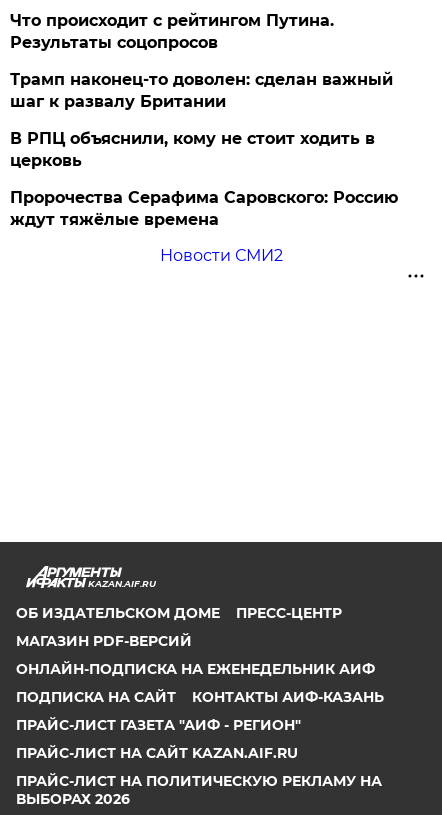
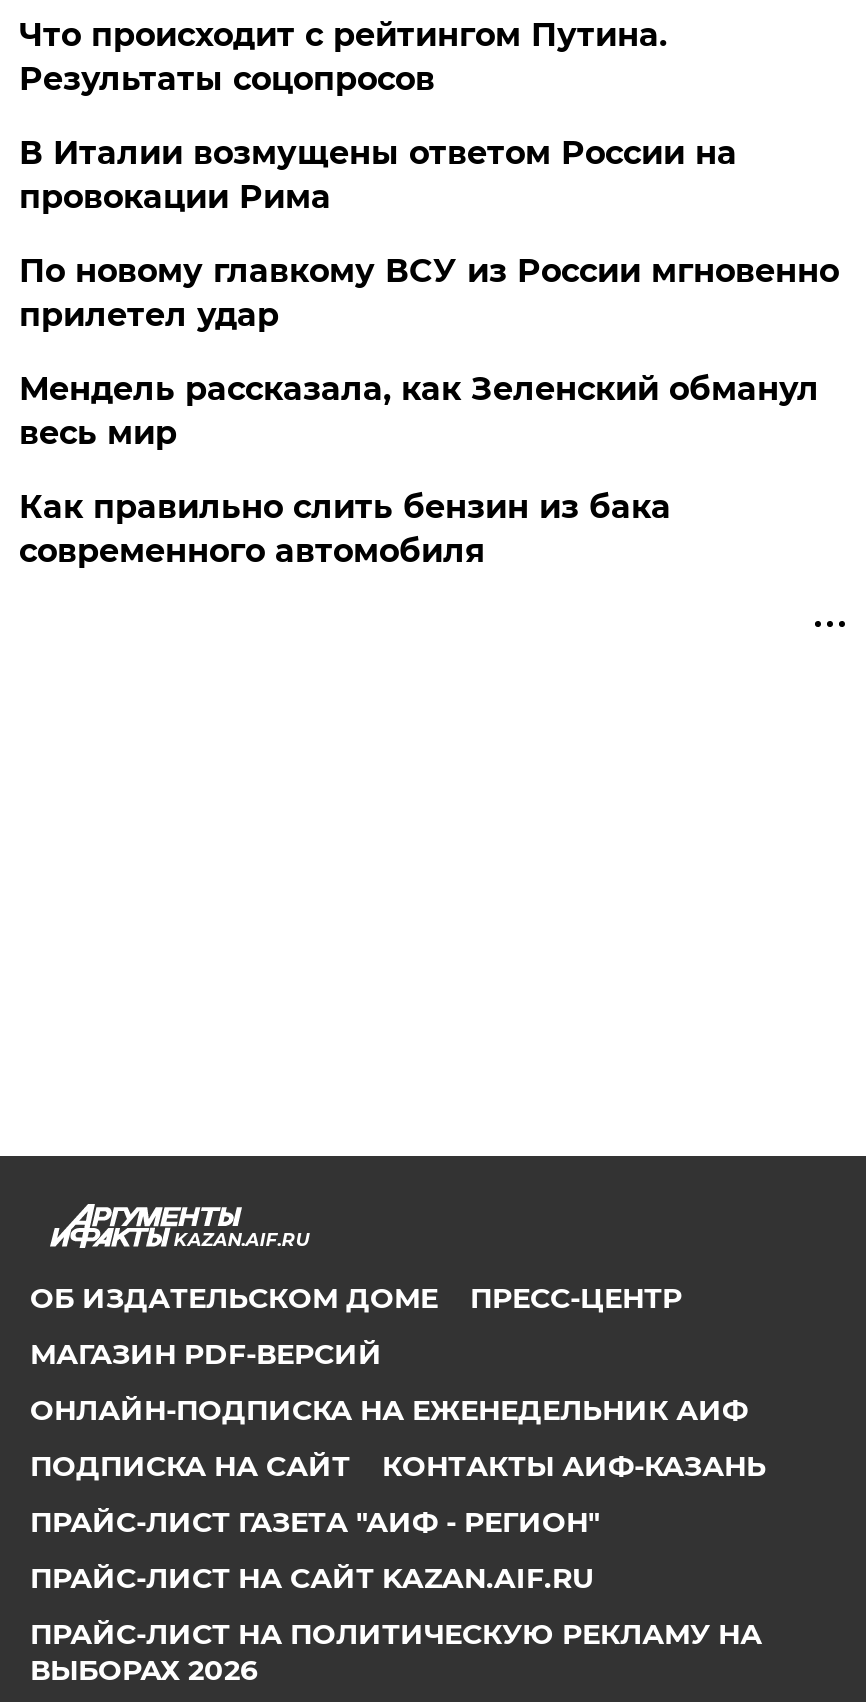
[10,70,393,111] Трамп наконец-то доволен: сделан важный | шаг к развалу Британии -> [19,134,737,216] В Италии возмущены ответом России на | провокации Рима
[10,129,375,170] В РПЦ объяснили, кому не стоит ходить в | церковь -> [19,252,839,334] По новому главкому ВСУ из России мгновенно | прилетел удар
[10,188,398,229] Пророчества Серафима Саровского: Россию | ждут тяжёлые времена -> [19,370,819,452] Мендель рассказала, как Зеленский обманул | весь мир
[160,246,283,265] Новости СМИ2 -> [19,488,671,570] Как правильно слить бензин из бака | современного автомобиля

